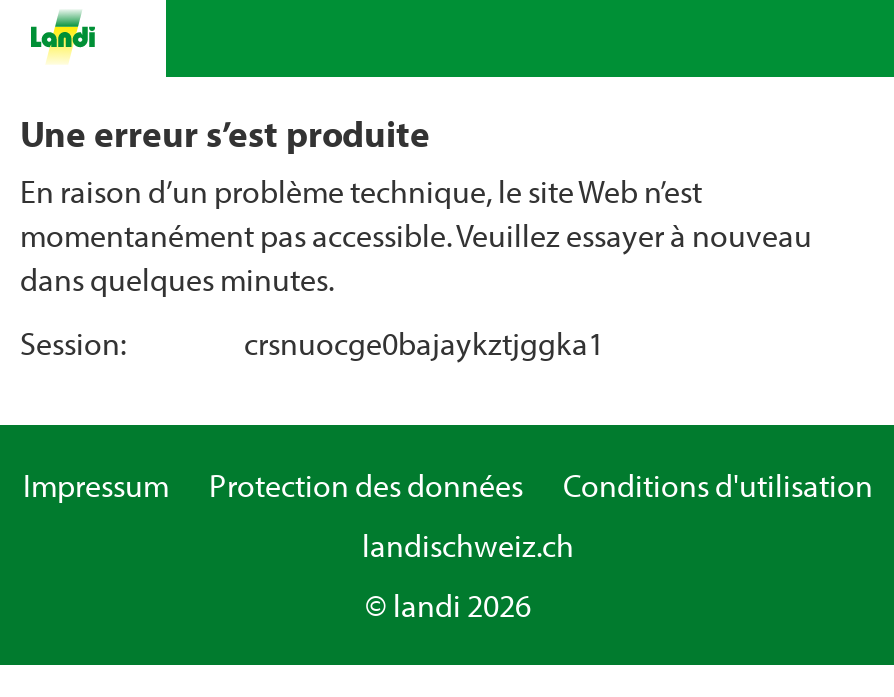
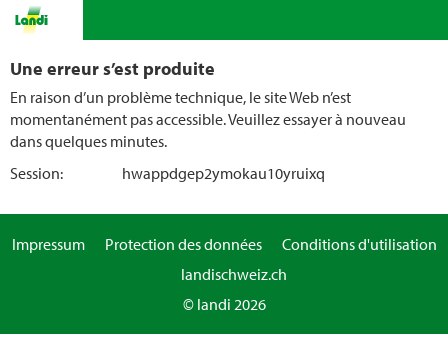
[244,323,604,363] crsnuocge0bajaykztjggka1 -> [122,163,325,183] hwappdgep2ymokau10yruixq

